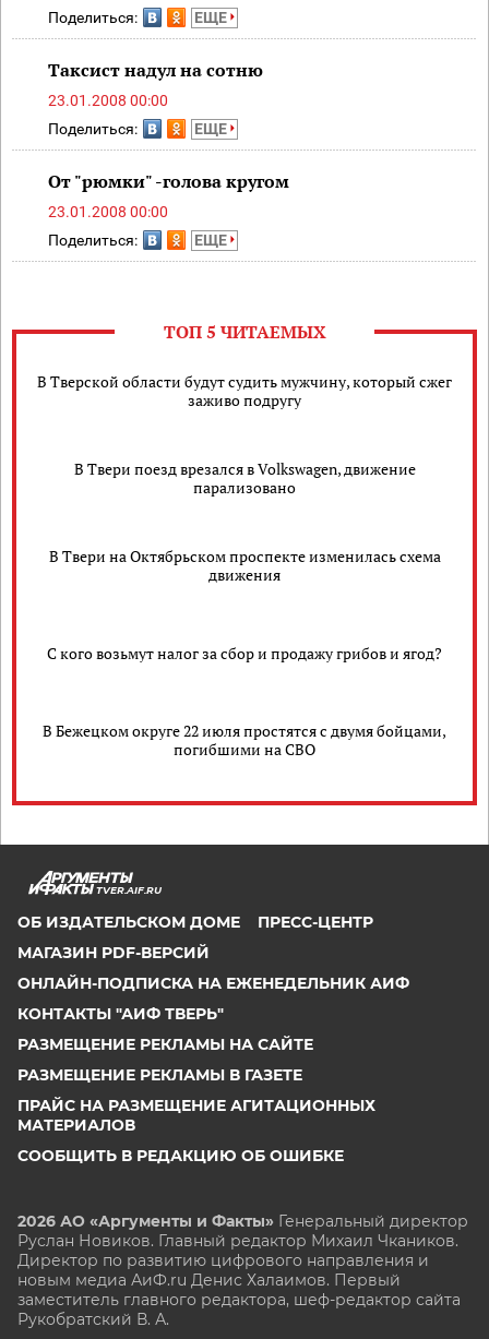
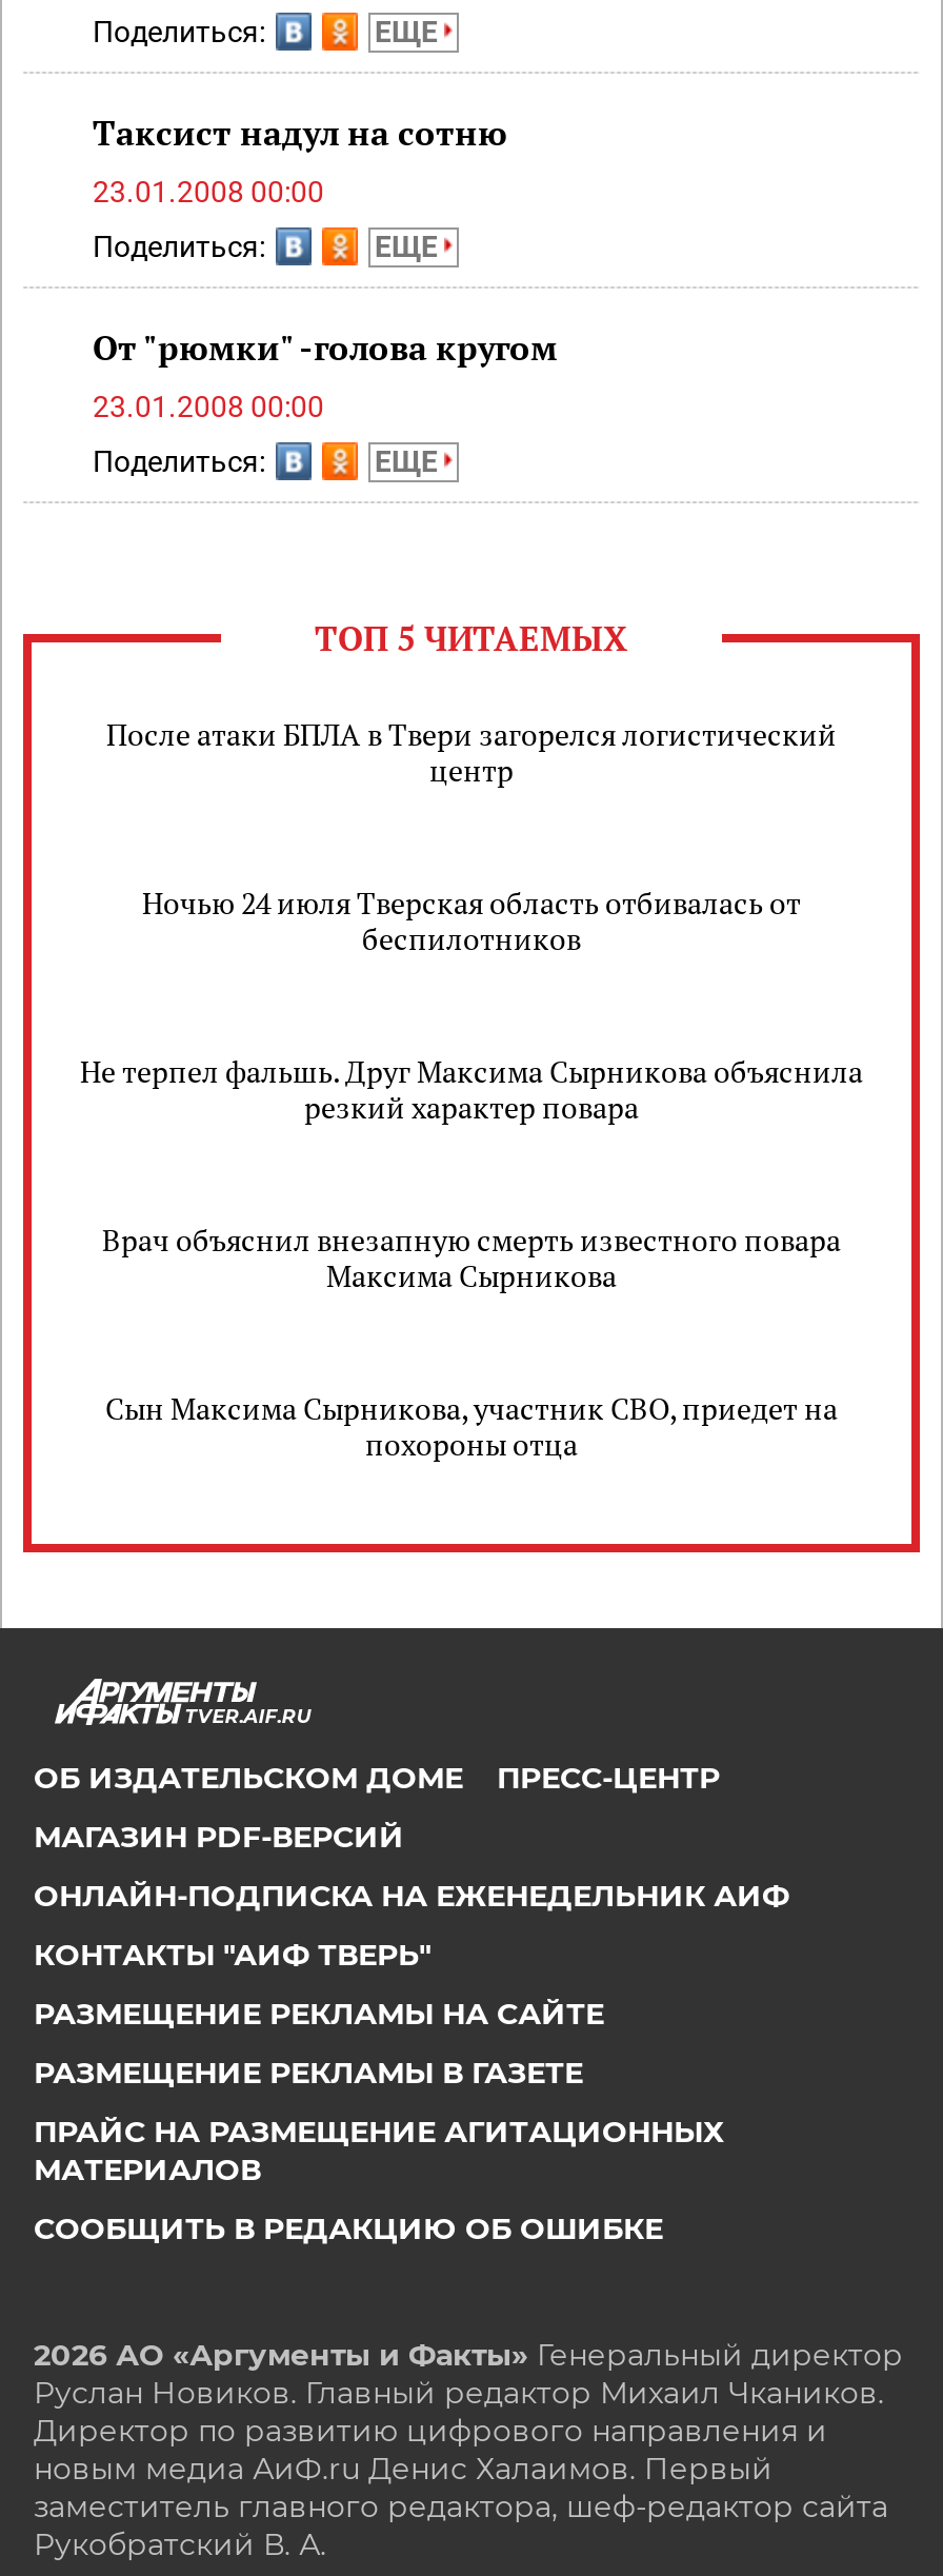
[37,371,452,410] В Тверской области будут судить мужчину, который сжег | заживо подругу -> [106,714,837,790] После атаки БПЛА в Твери загорелся логистический | центр
[74,458,415,498] В Твери поезд врезался в Volkswagen, движение | парализовано -> [142,883,801,958] Ночью 24 июля Тверская область отбивалась от | беспилотников
[49,546,440,585] В Твери на Октябрьском проспекте изменилась схема | движения -> [80,1051,863,1127] Не терпел фальшь. Друг Максима Сырникова объяснила | резкий характер повара
[47,642,442,663] С кого возьмут налог за сбор и продажу грибов и ягод? -> [102,1220,841,1295] Врач объяснил внезапную смерть известного повара | Максима Сырникова
[43,720,446,760] В Бежецком округе 22 июля простятся с двумя бойцами, | погибшими на СВО -> [105,1388,838,1464] Сын Максима Сырникова, участник СВО, приедет на | похороны отца

